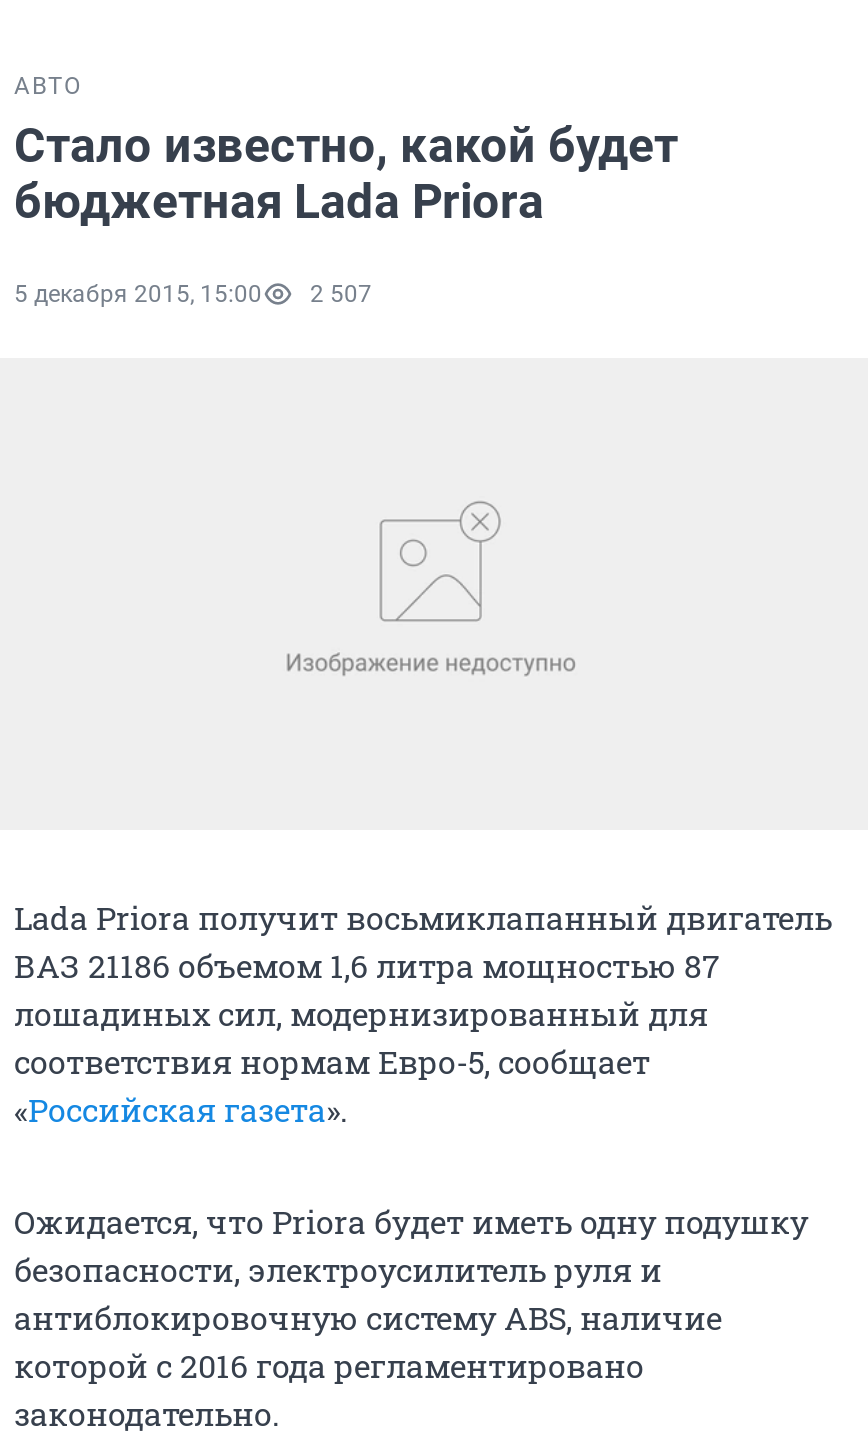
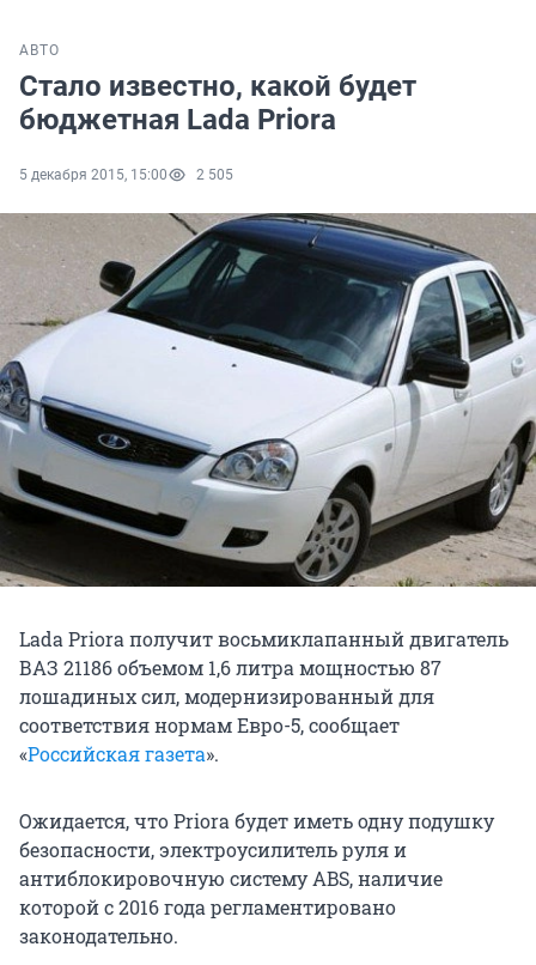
[14,280,372,308] 5 декабря 2015, 15:00 2 507 -> [19,167,233,183] 5 декабря 2015, 15:00 2 505
none -> [4,212,532,588] [image]

